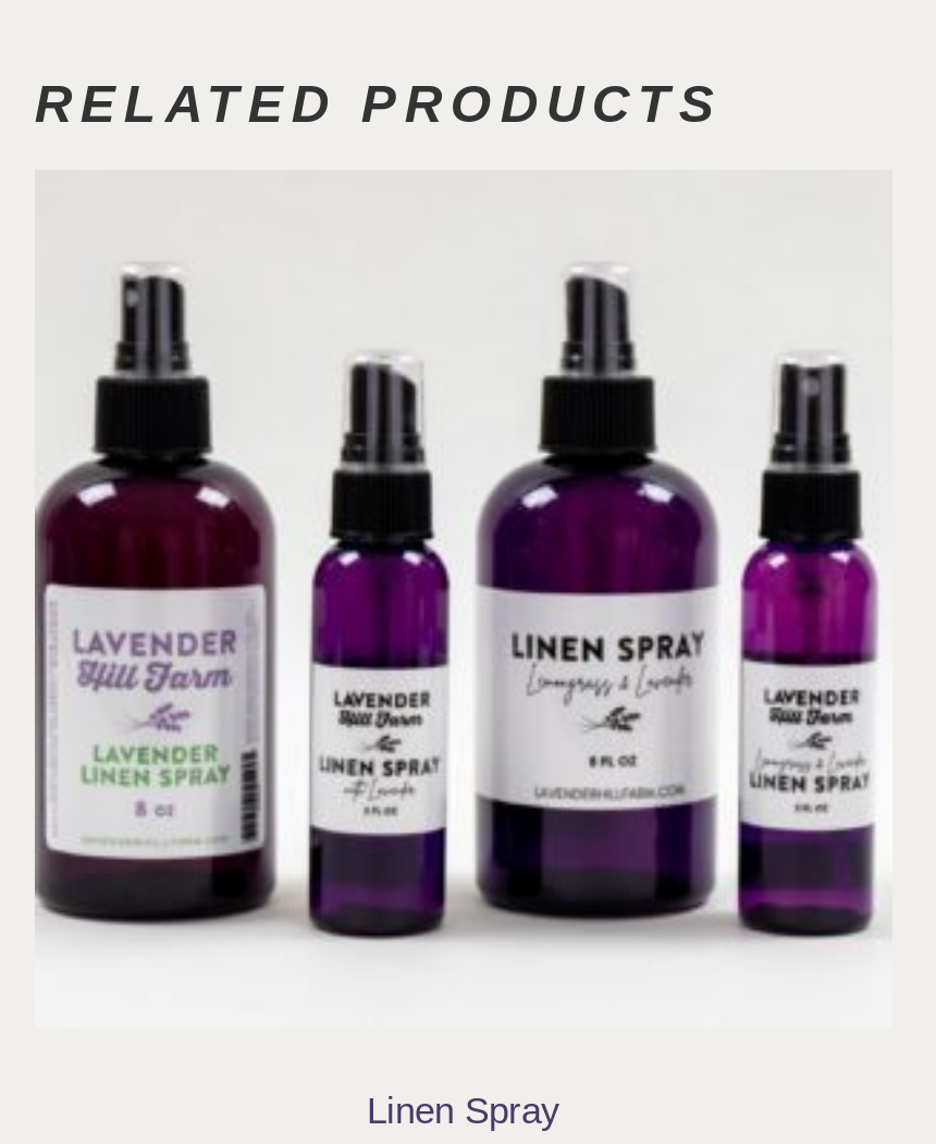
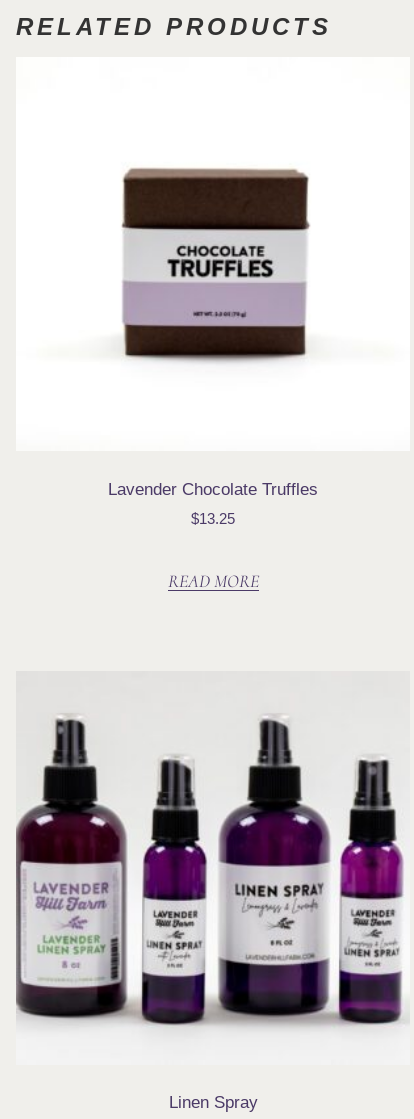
none -> [108,480,318,592] Lavender Chocolate Truffles | $13.25 | READ MORE
none -> [122,168,310,362] [image]

